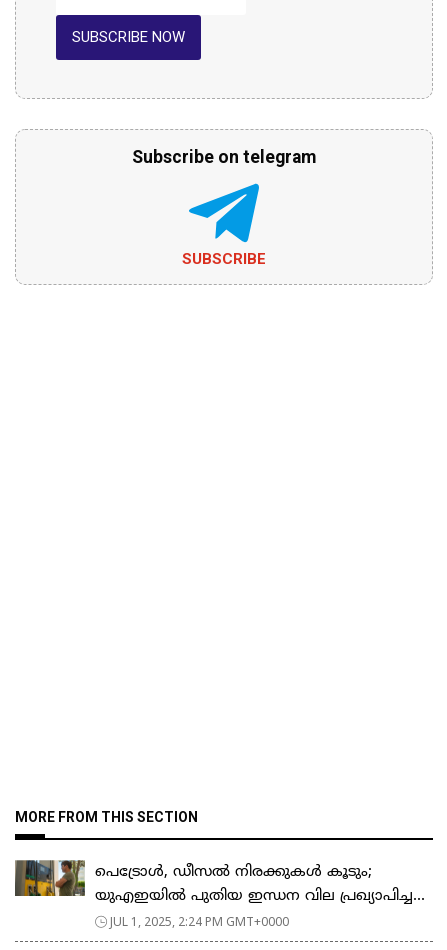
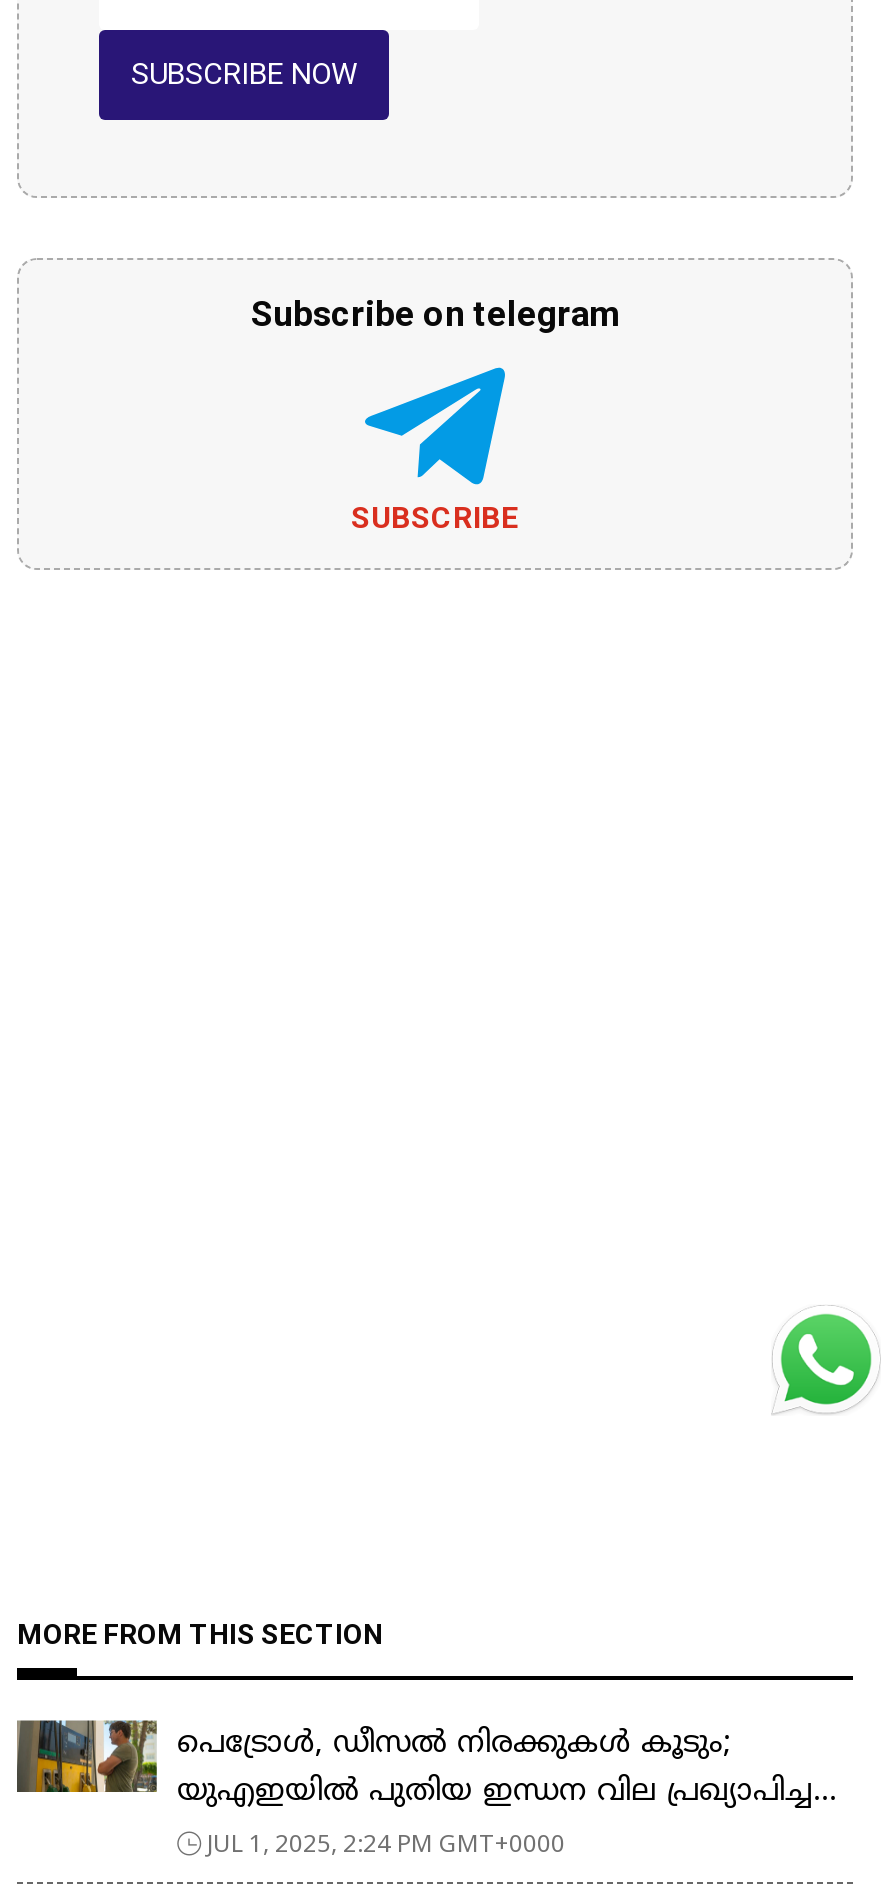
none -> [779,1312,873,1406] [image]

